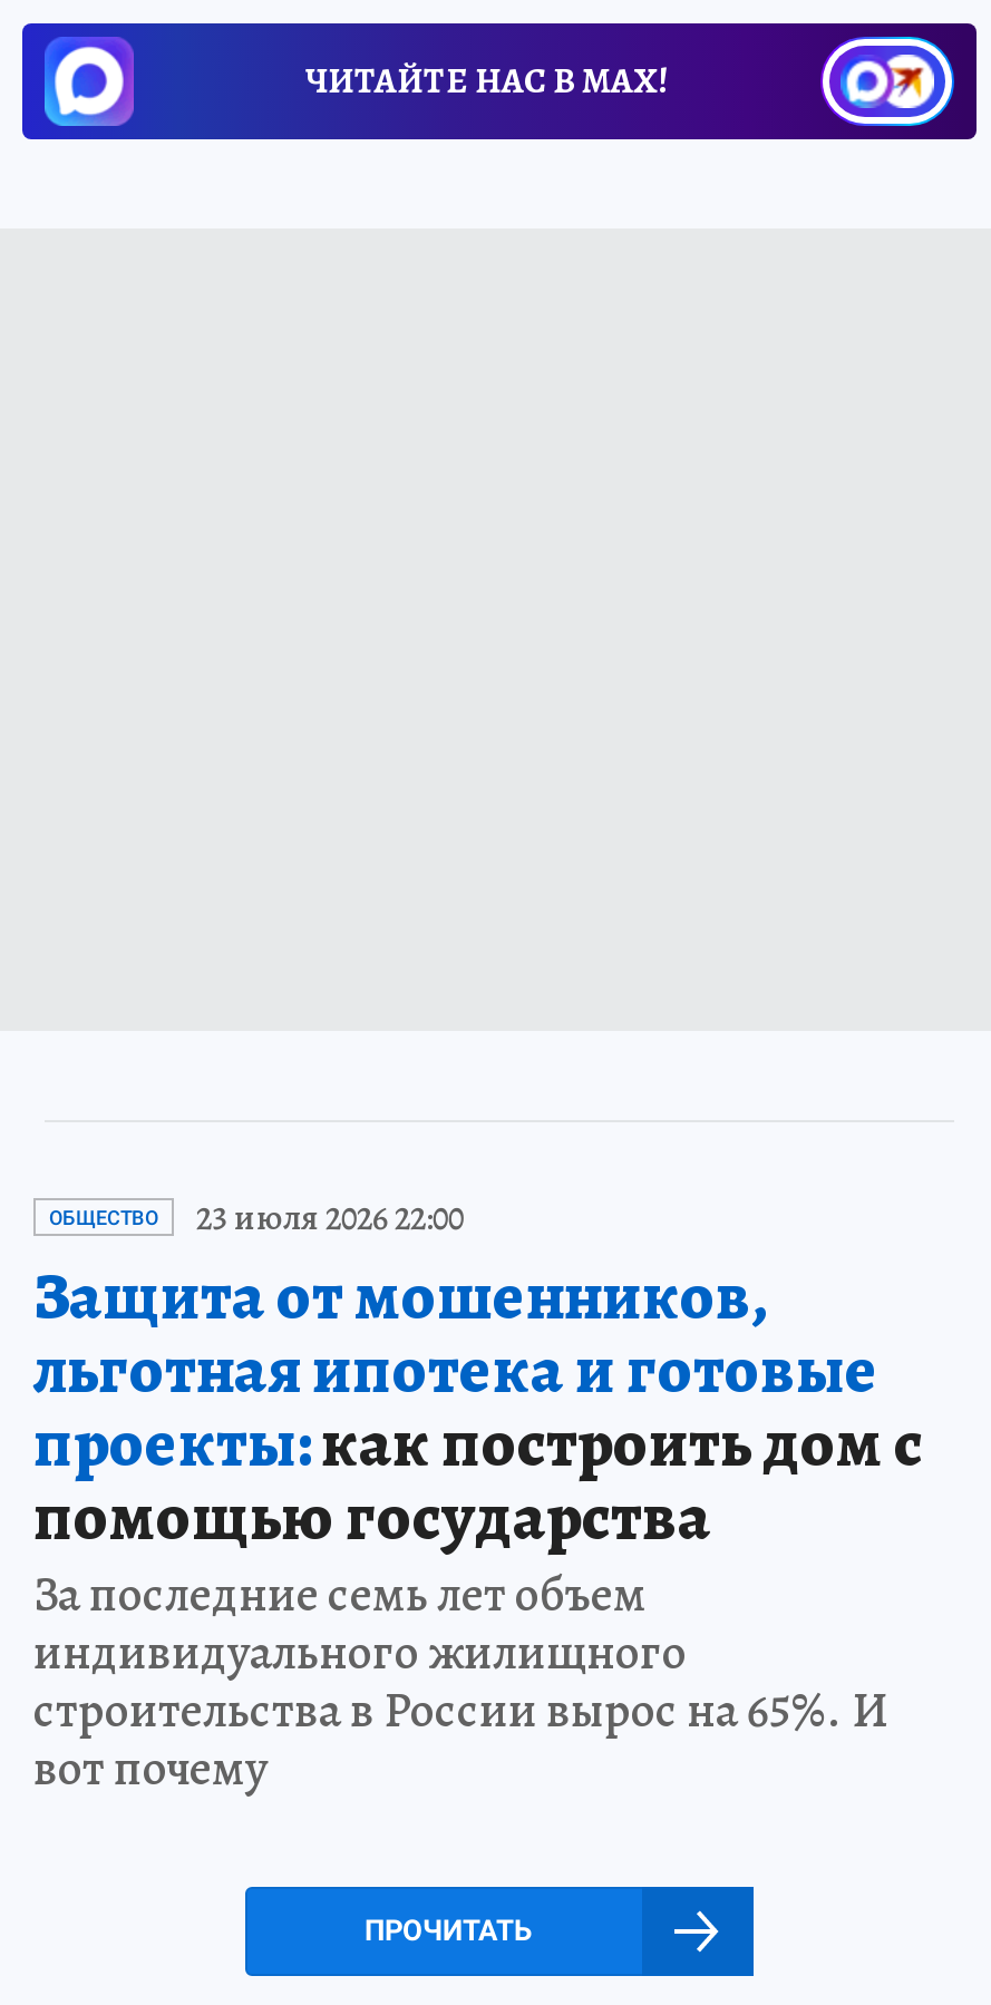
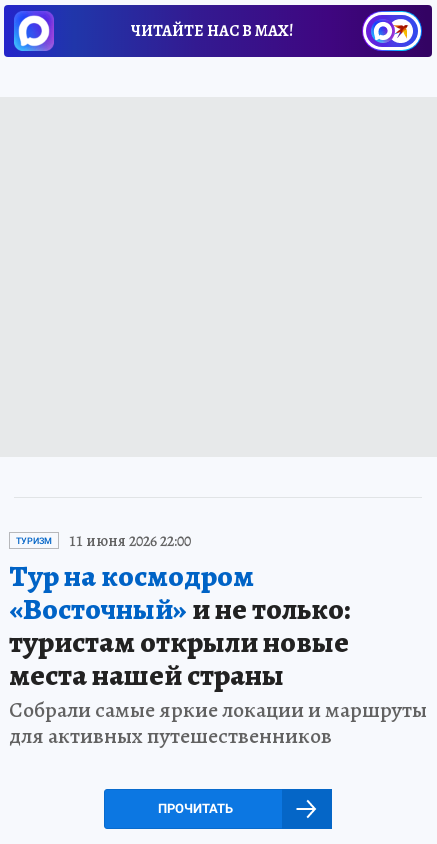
[33,1193,923,1801] ОБЩЕСТВО | 23 июля 2026 22:00 | Защита от мошенников, | льготная ипотека и готовые | проекты:как построить дом с | помощью государства | За последние семь лет объем | индивидуального жилищного | строительства в России вырос на 65%. И | вот почему -> [9,530,427,751] ТУРИЗМ | 11 июня 2026 22:00 | Тур на космодром | «Восточный»и не только: | туристам открыли новые | места нашей страны | Собрали самые яркие локации и маршруты | для активных путешественников

